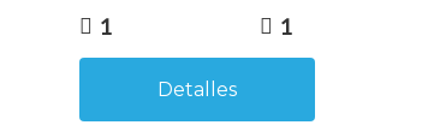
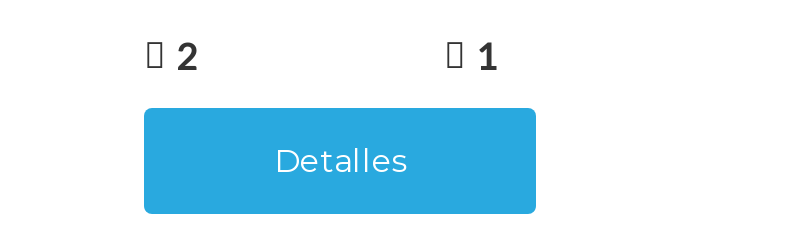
[99,14,111,40] 1 -> [176,35,196,79] 2

